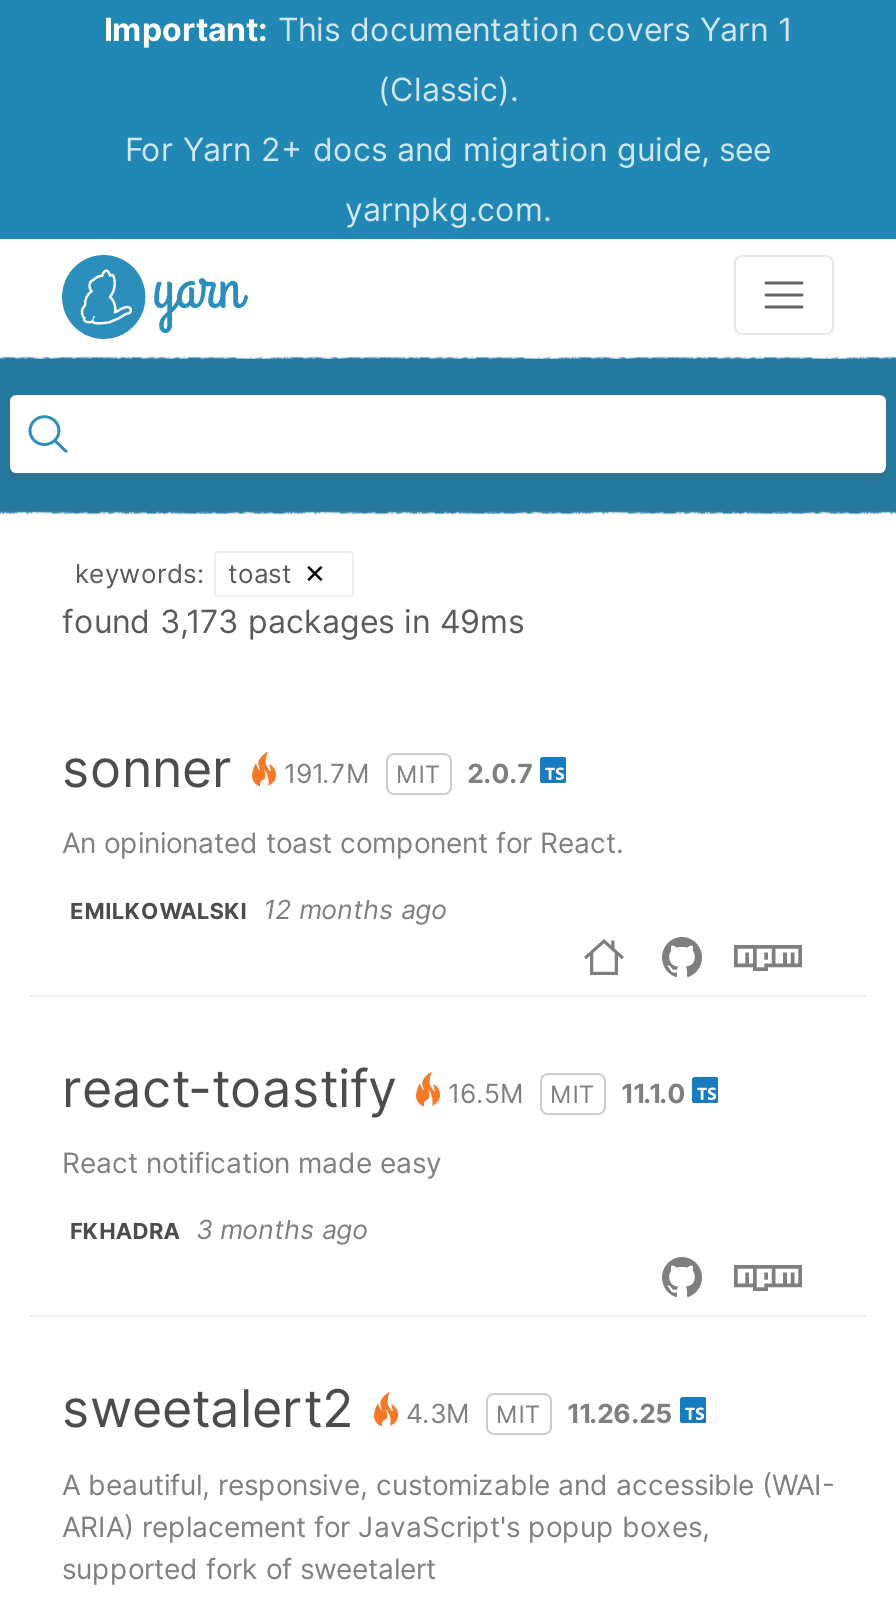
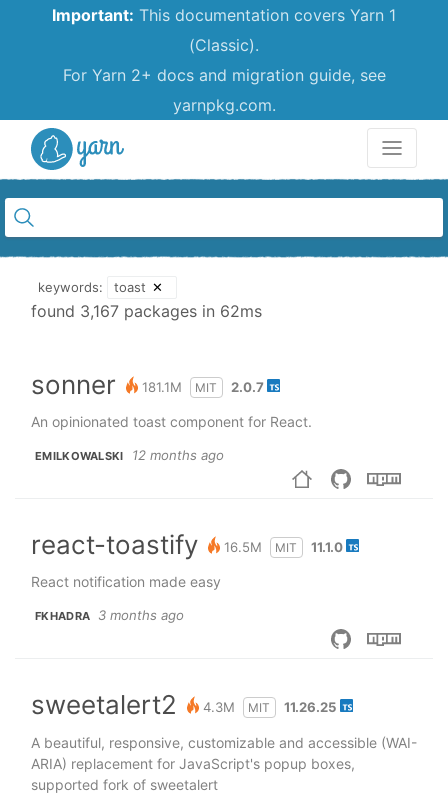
[62,600,524,640] found 3,173 packages in 49ms -> [31,301,262,321] found 3,167 packages in 62ms
[62,736,533,798] sonner 191.7M MIT 2.0.7 -> [31,369,264,400] sonner 181.1M MIT 2.0.7

